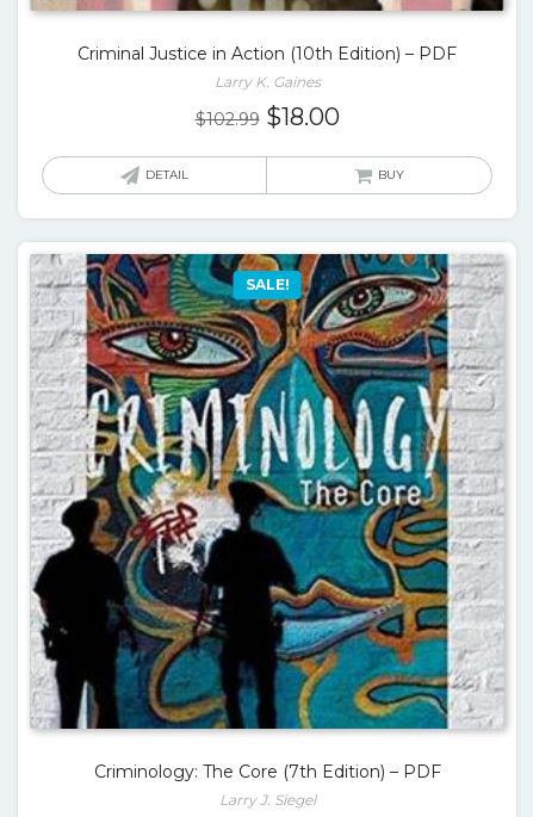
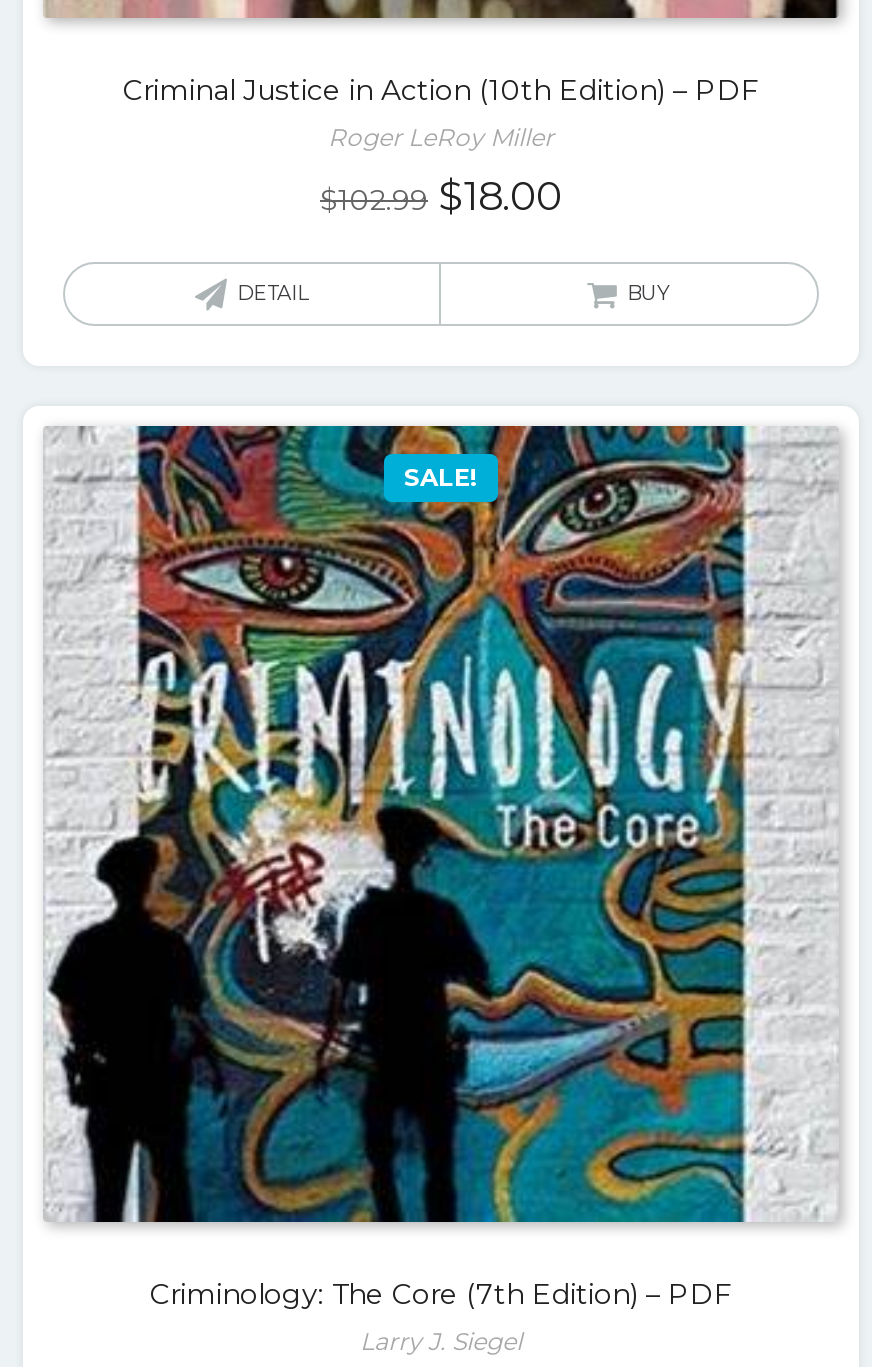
[214,73,320,91] Larry K. Gaines -> [328,122,554,152] Roger LeRoy Miller

